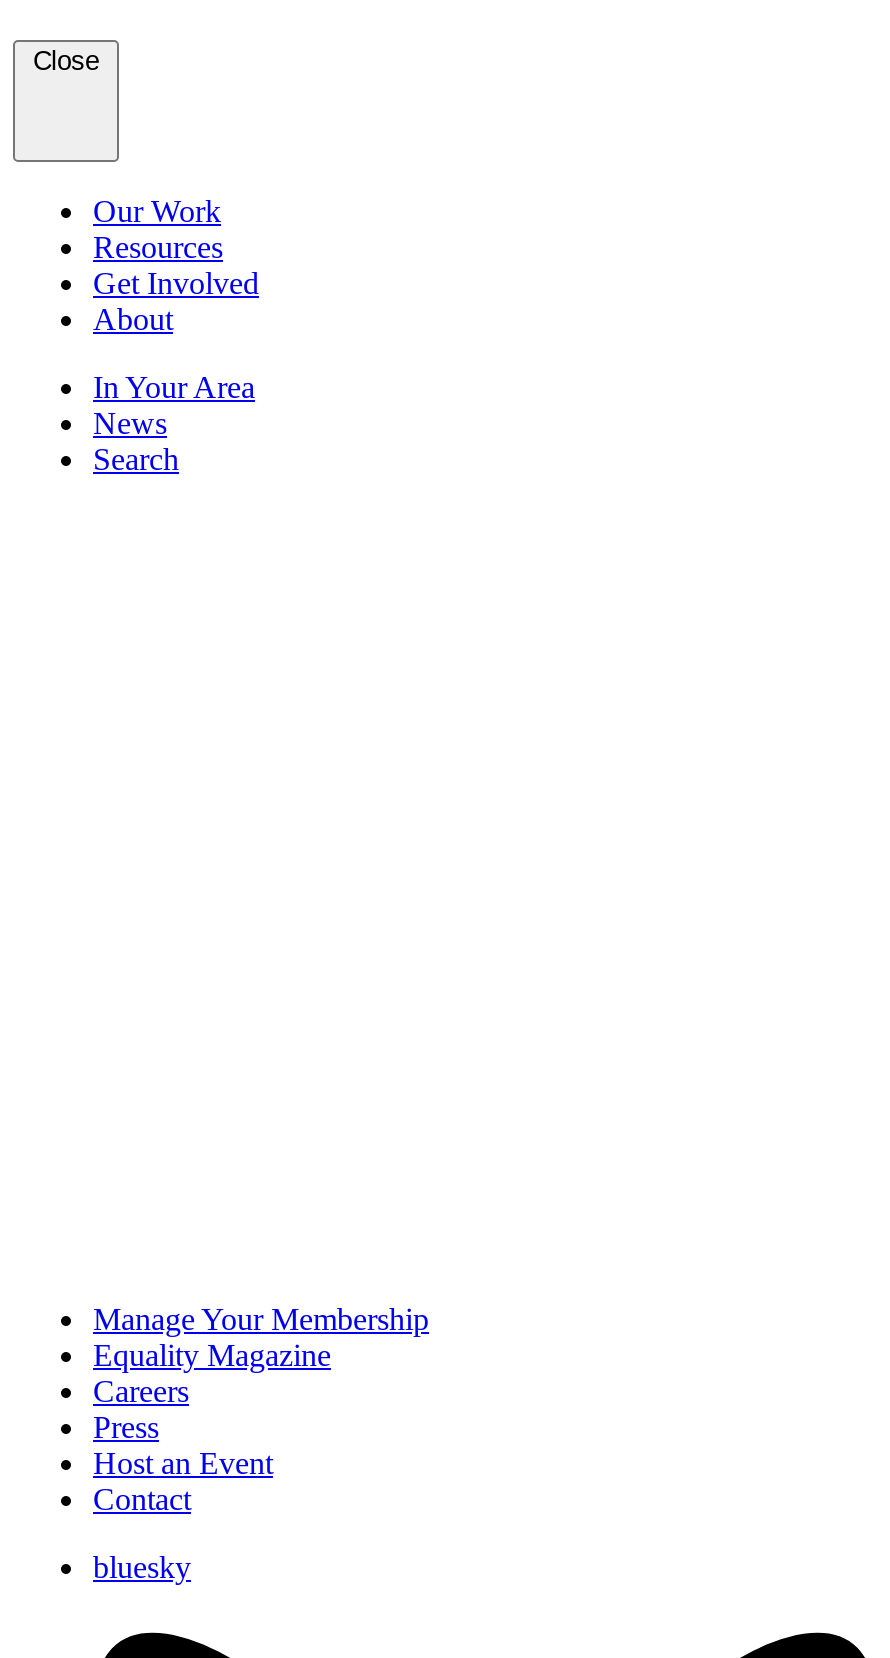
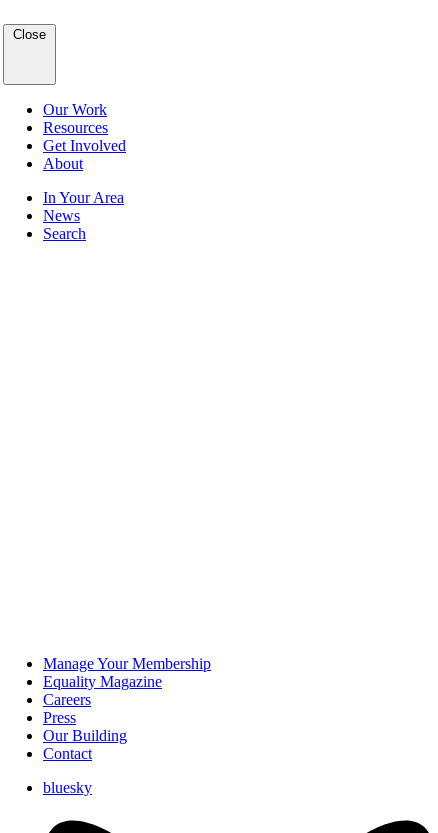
[93,1447,273,1481] Host an Event -> [43,727,127,744] Our Building

